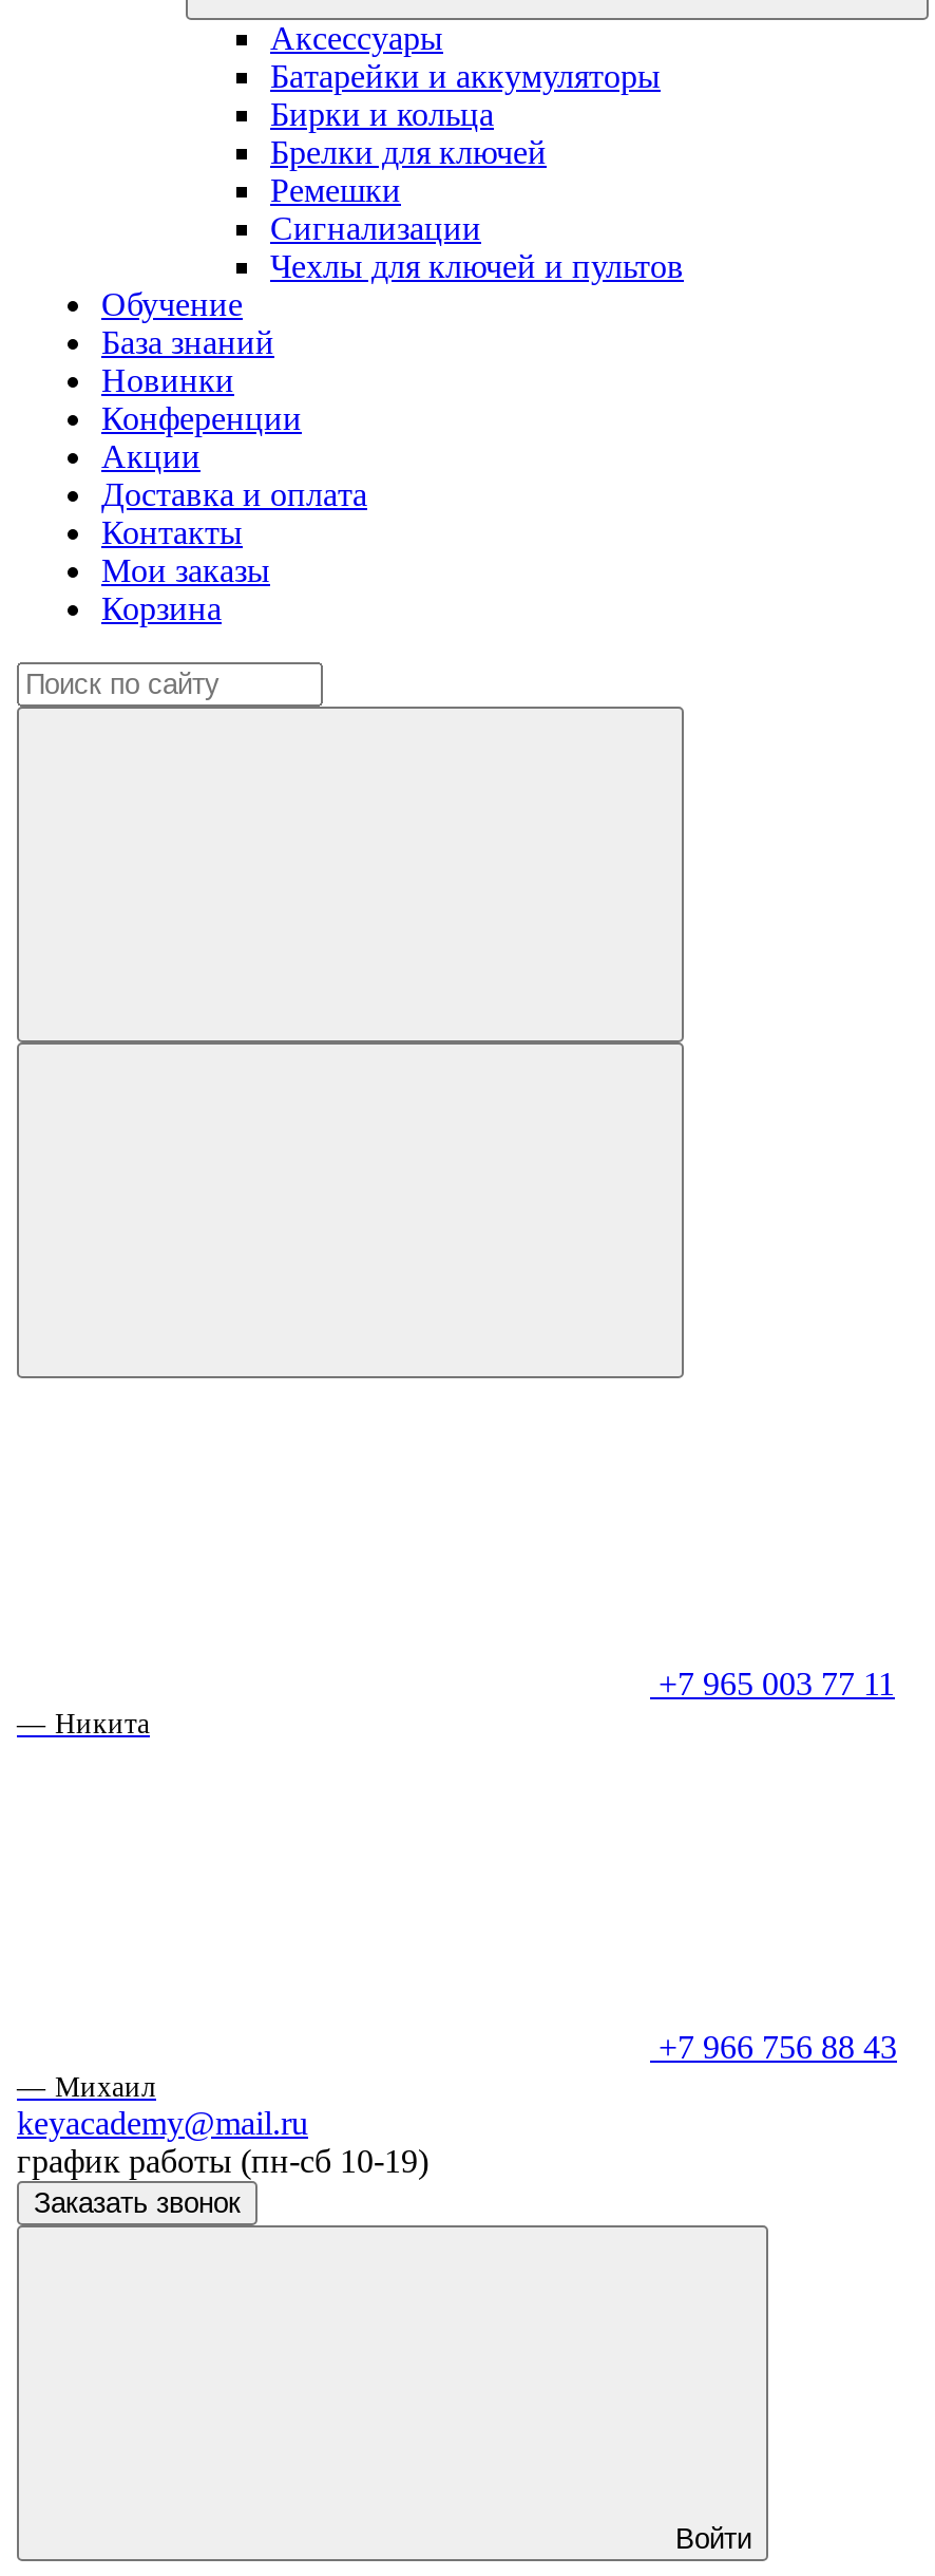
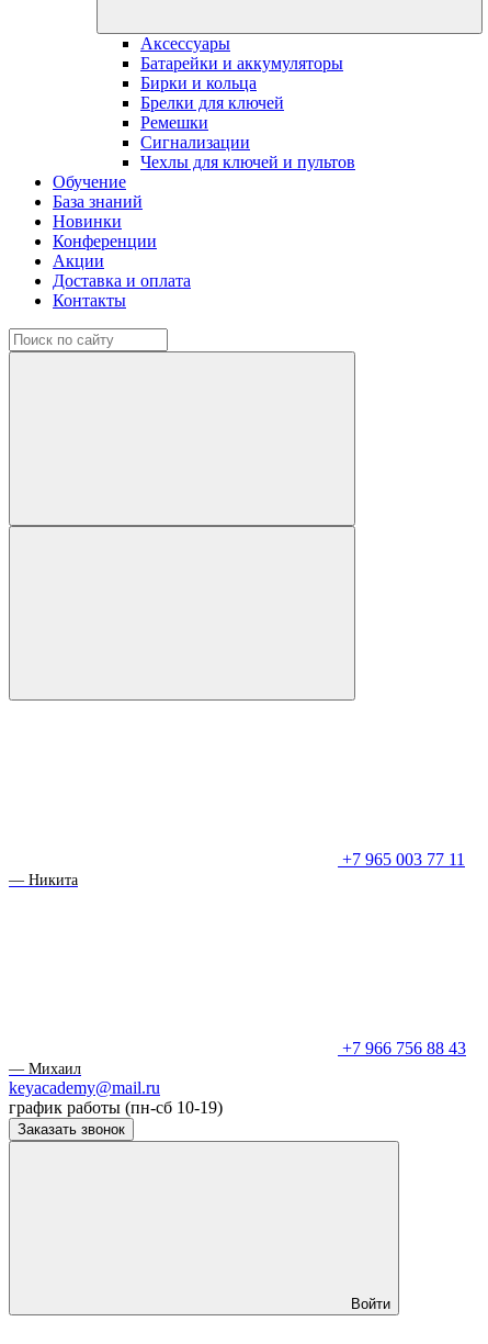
[101,552,270,626] Мои заказы | Корзина -> none

